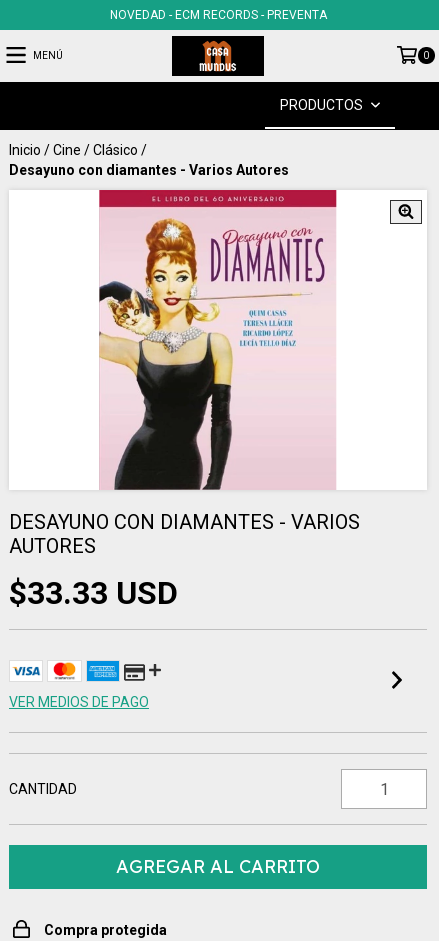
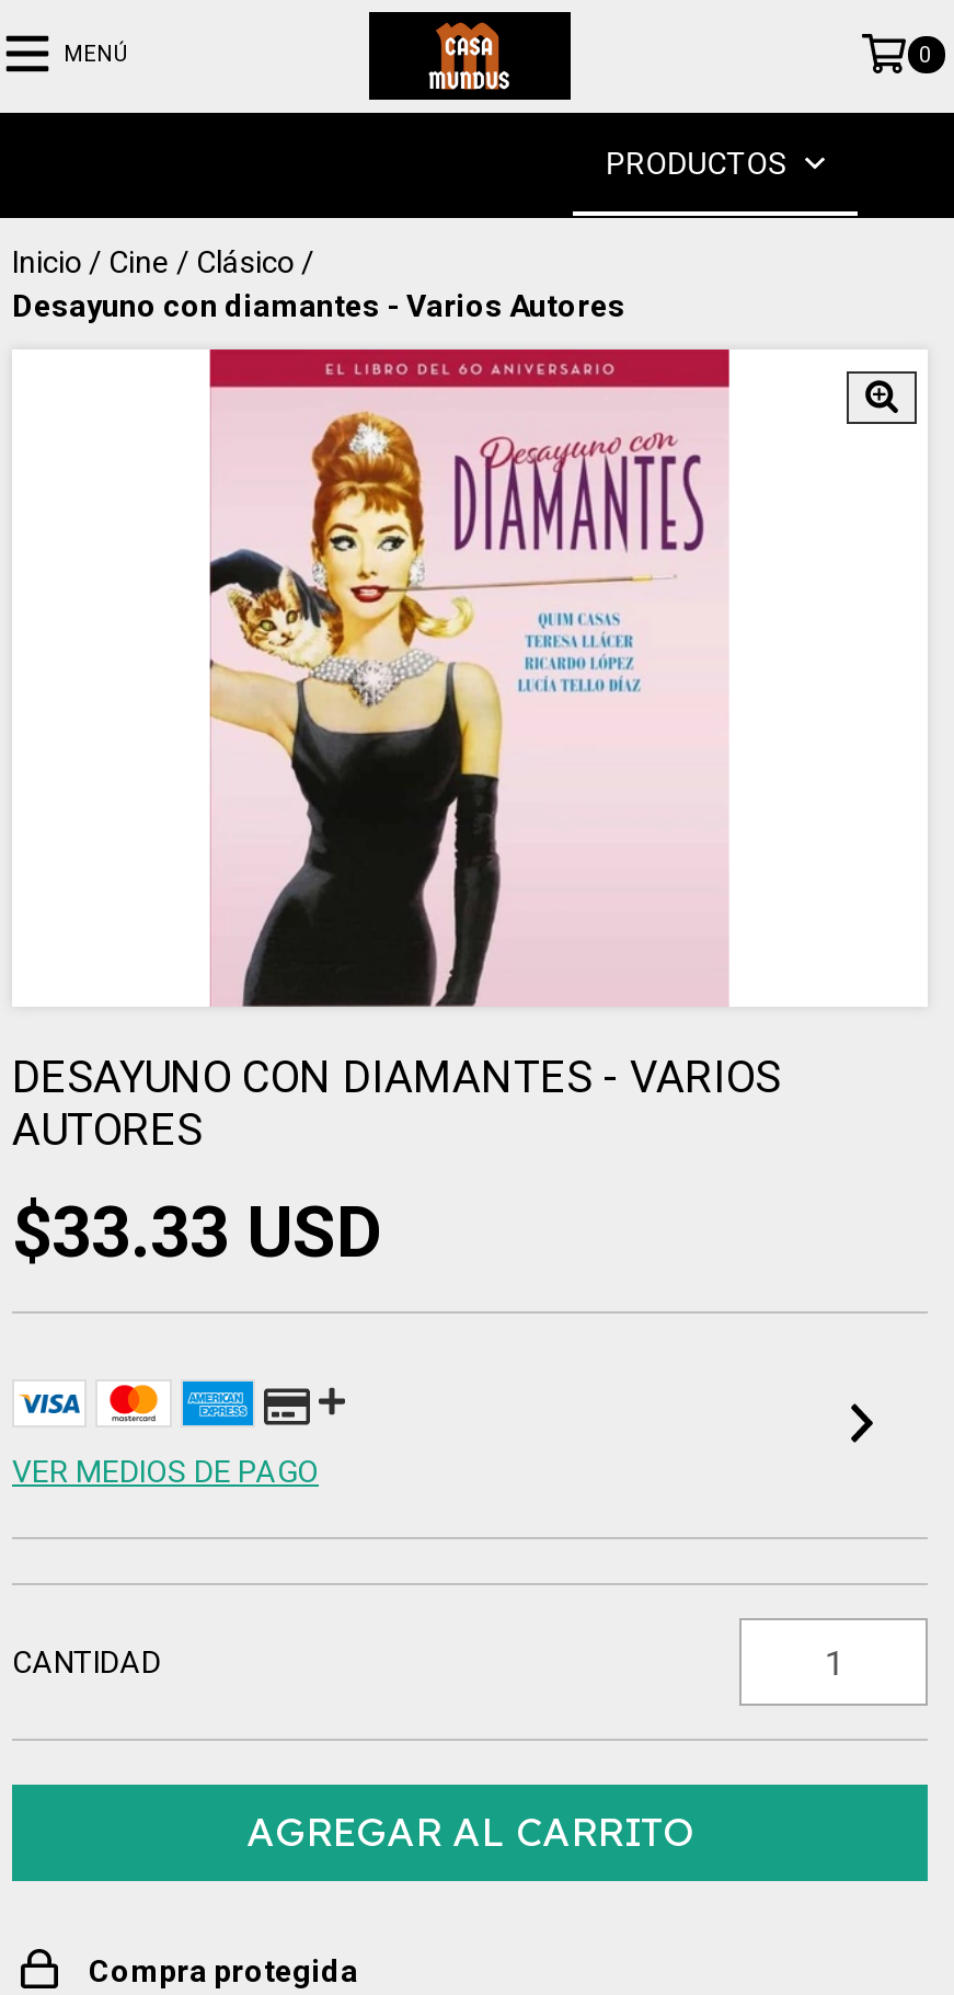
[109,8,326,22] NOVEDAD - ECM RECORDS - PREVENTA -> none

